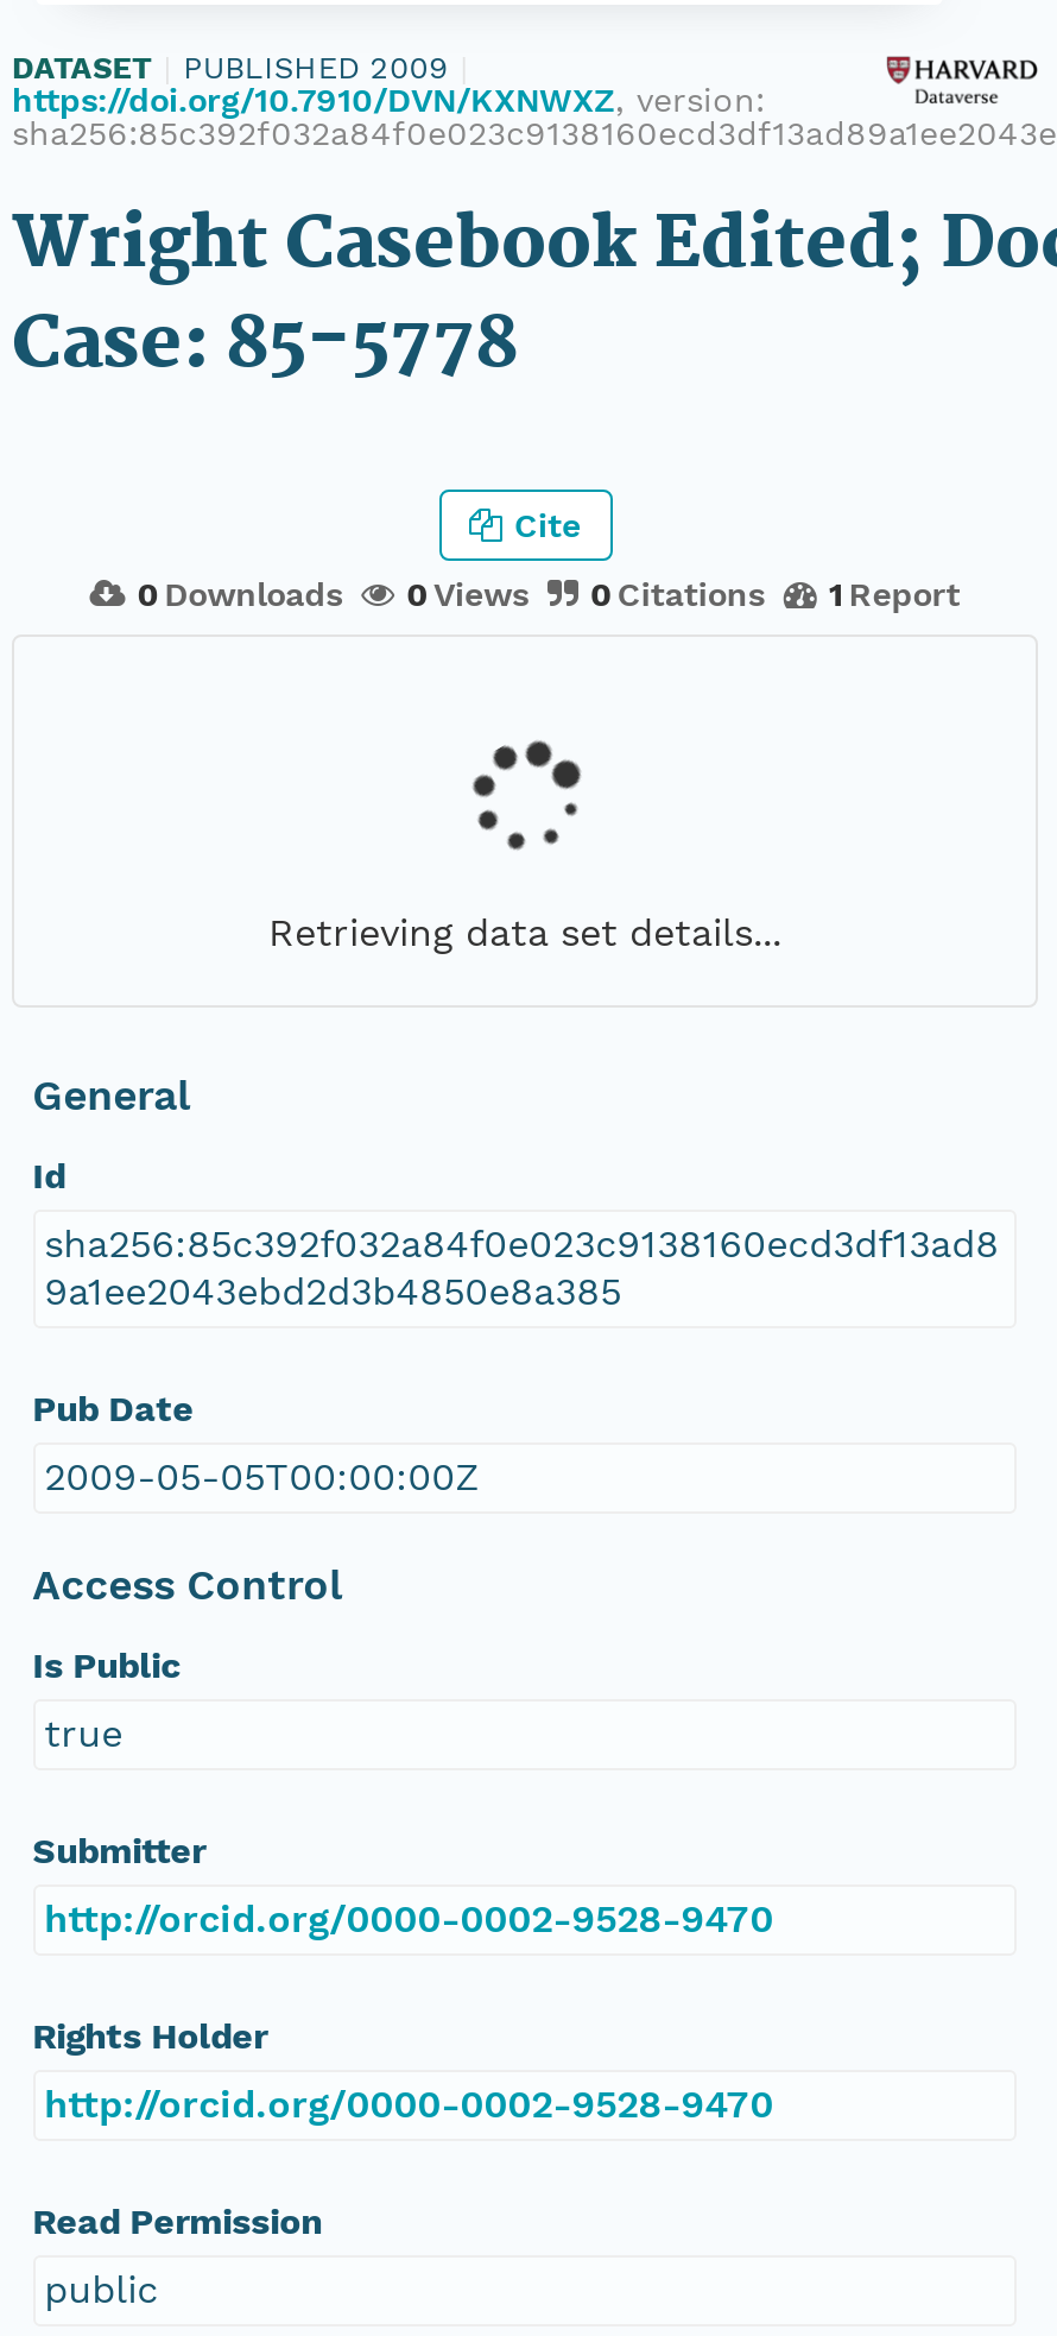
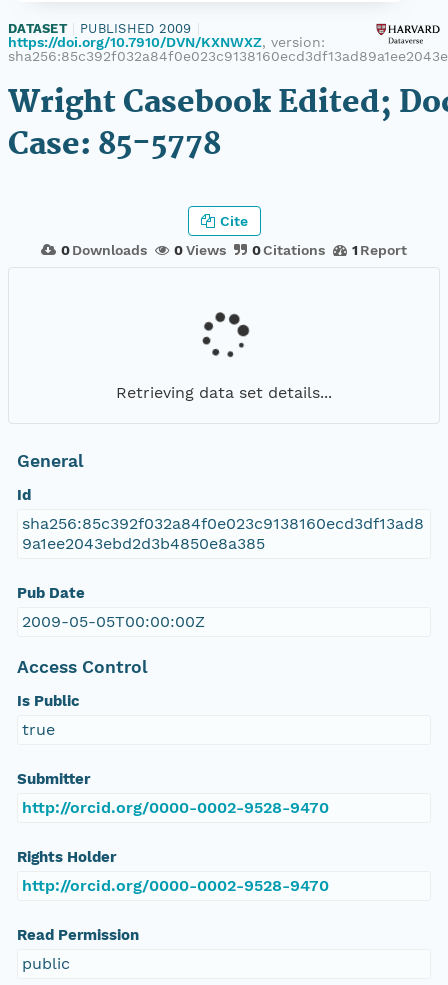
[470,739,584,853] [image] -> [201,311,250,358] [image]

